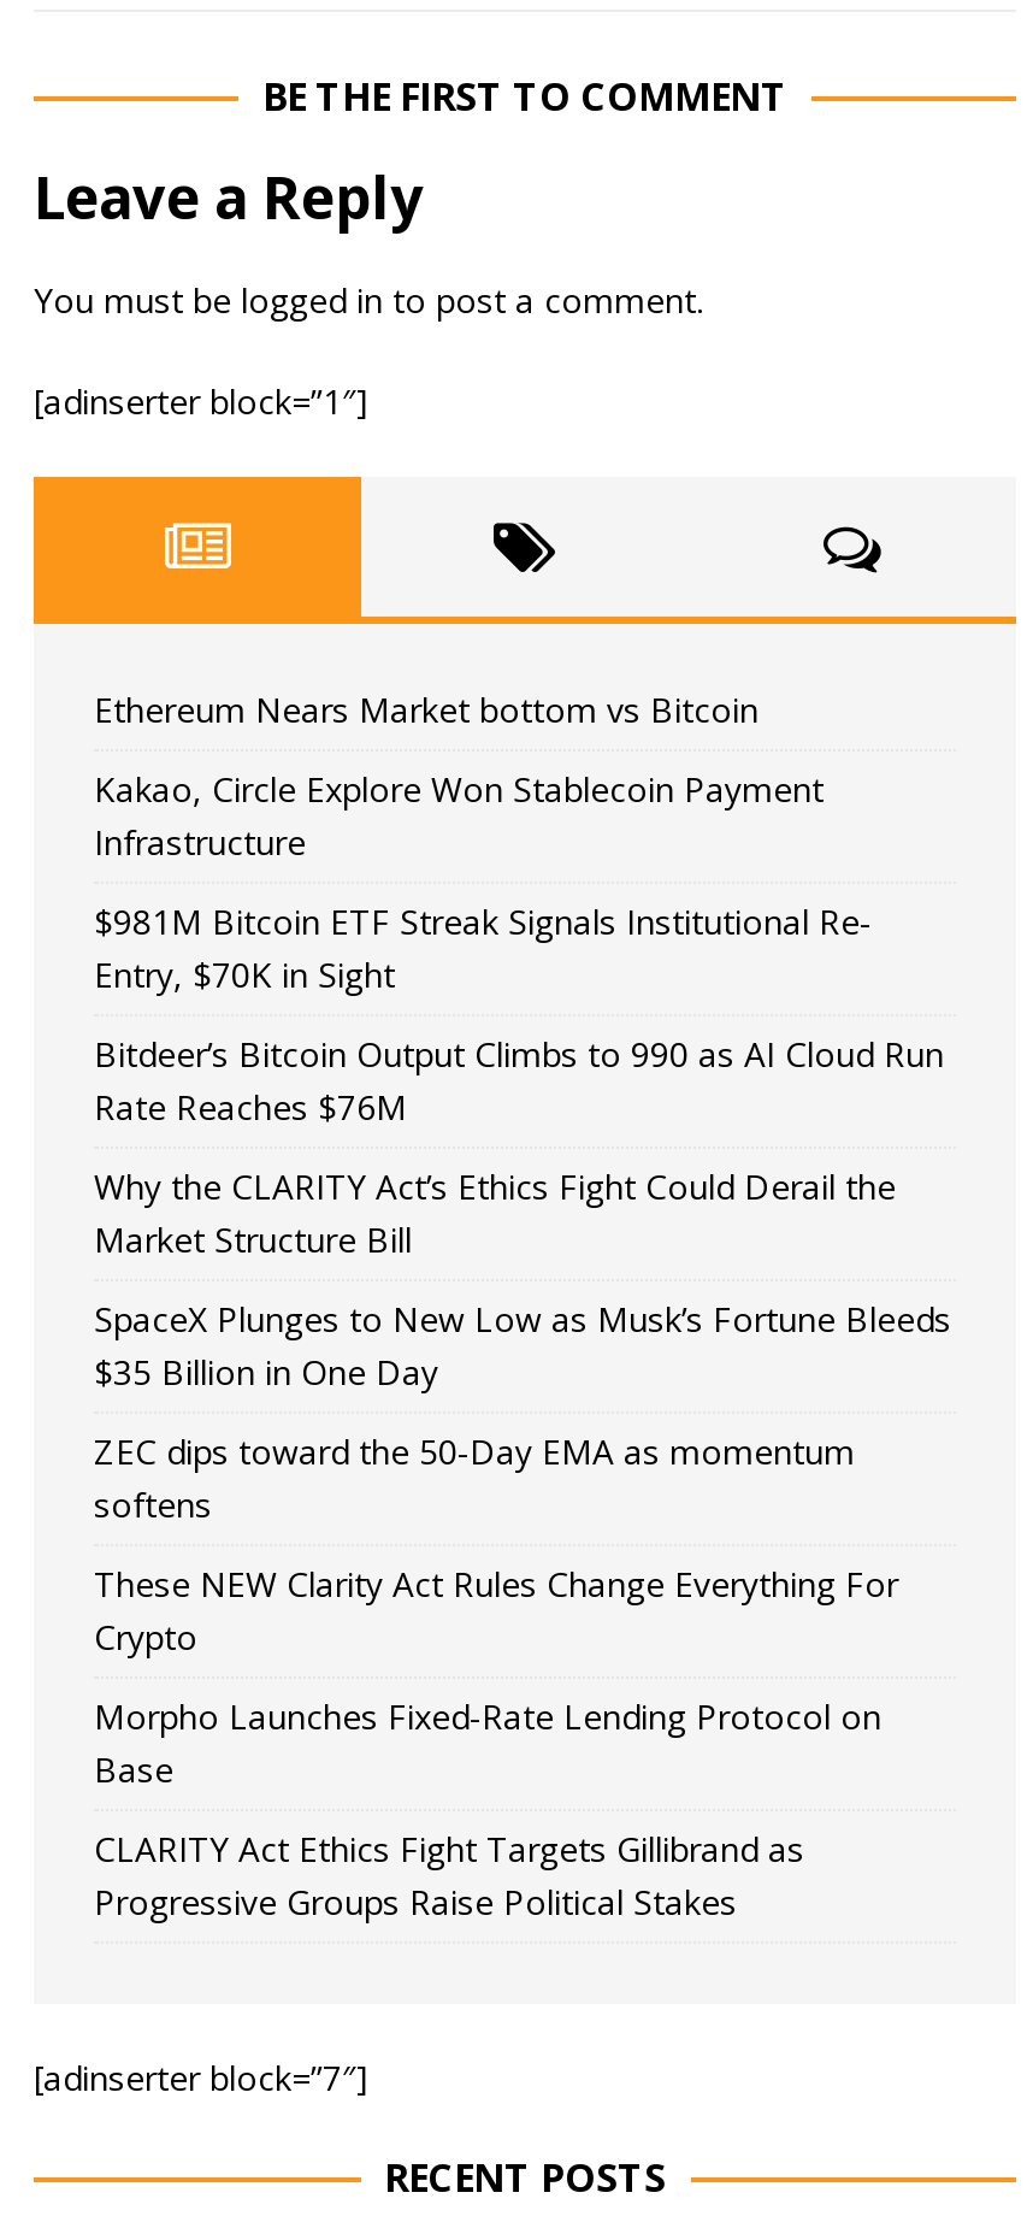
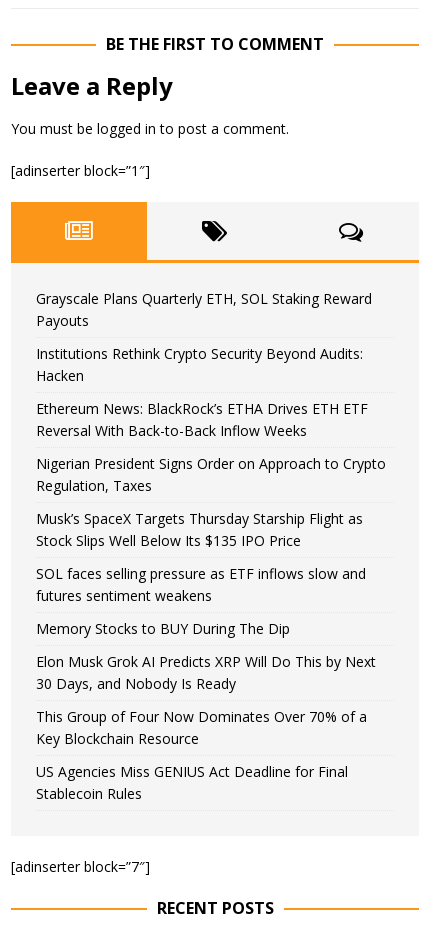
[94,686,758,732] Ethereum Nears Market bottom vs Bitcoin -> [36,289,372,330] Grayscale Plans Quarterly ETH, SOL Staking Reward | Payouts
[94,766,824,865] Kakao, Circle Explore Won Stablecoin Payment | Infrastructure -> [36,344,363,385] Institutions Rethink Crypto Security Beyond Audits: | Hacken
[94,898,872,997] $981M Bitcoin ETF Streak Signals Institutional Re- | Entry, $70K in Sight -> [36,399,368,440] Ethereum News: BlackRock’s ETHA Drives ETH ETF | Reversal With Back-to-Back Inflow Weeks
[94,1031,944,1130] Bitdeer’s Bitcoin Output Climbs to 990 as AI Cloud Run | Rate Reaches $76M -> [36,454,386,495] Nigerian President Signs Order on Approach to Crypto | Regulation, Taxes
[94,1163,896,1262] Why the CLARITY Act’s Ethics Fight Could Derail the | Market Structure Bill -> [36,509,363,550] Musk’s SpaceX Targets Thursday Starship Flight as | Stock Slips Well Below Its $135 IPO Price
[94,1296,951,1395] SpaceX Plunges to New Low as Musk’s Fortune Bleeds | $35 Billion in One Day -> [36,564,366,605] SOL faces selling pressure as ETF inflows slow and | futures sentiment weakens
[94,1428,855,1527] ZEC dips toward the 50-Day EMA as momentum | softens -> [36,619,290,638] Memory Stocks to BUY During The Dip
[94,1561,898,1660] These NEW Clarity Act Rules Change Everything For | Crypto -> [36,652,376,693] Elon Musk Grok AI Predicts XRP Will Do This by Next | 30 Days, and Nobody Is Ready
[94,1693,881,1792] Morpho Launches Fixed-Rate Lending Protocol on | Base -> [36,707,367,748] This Group of Four Now Dominates Over 70% of a | Key Blockchain Resource
[94,1826,804,1925] CLARITY Act Ethics Fight Targets Gillibrand as | Progressive Groups Raise Political Stakes -> [36,762,348,803] US Agencies Miss GENIUS Act Deadline for Final | Stablecoin Rules

